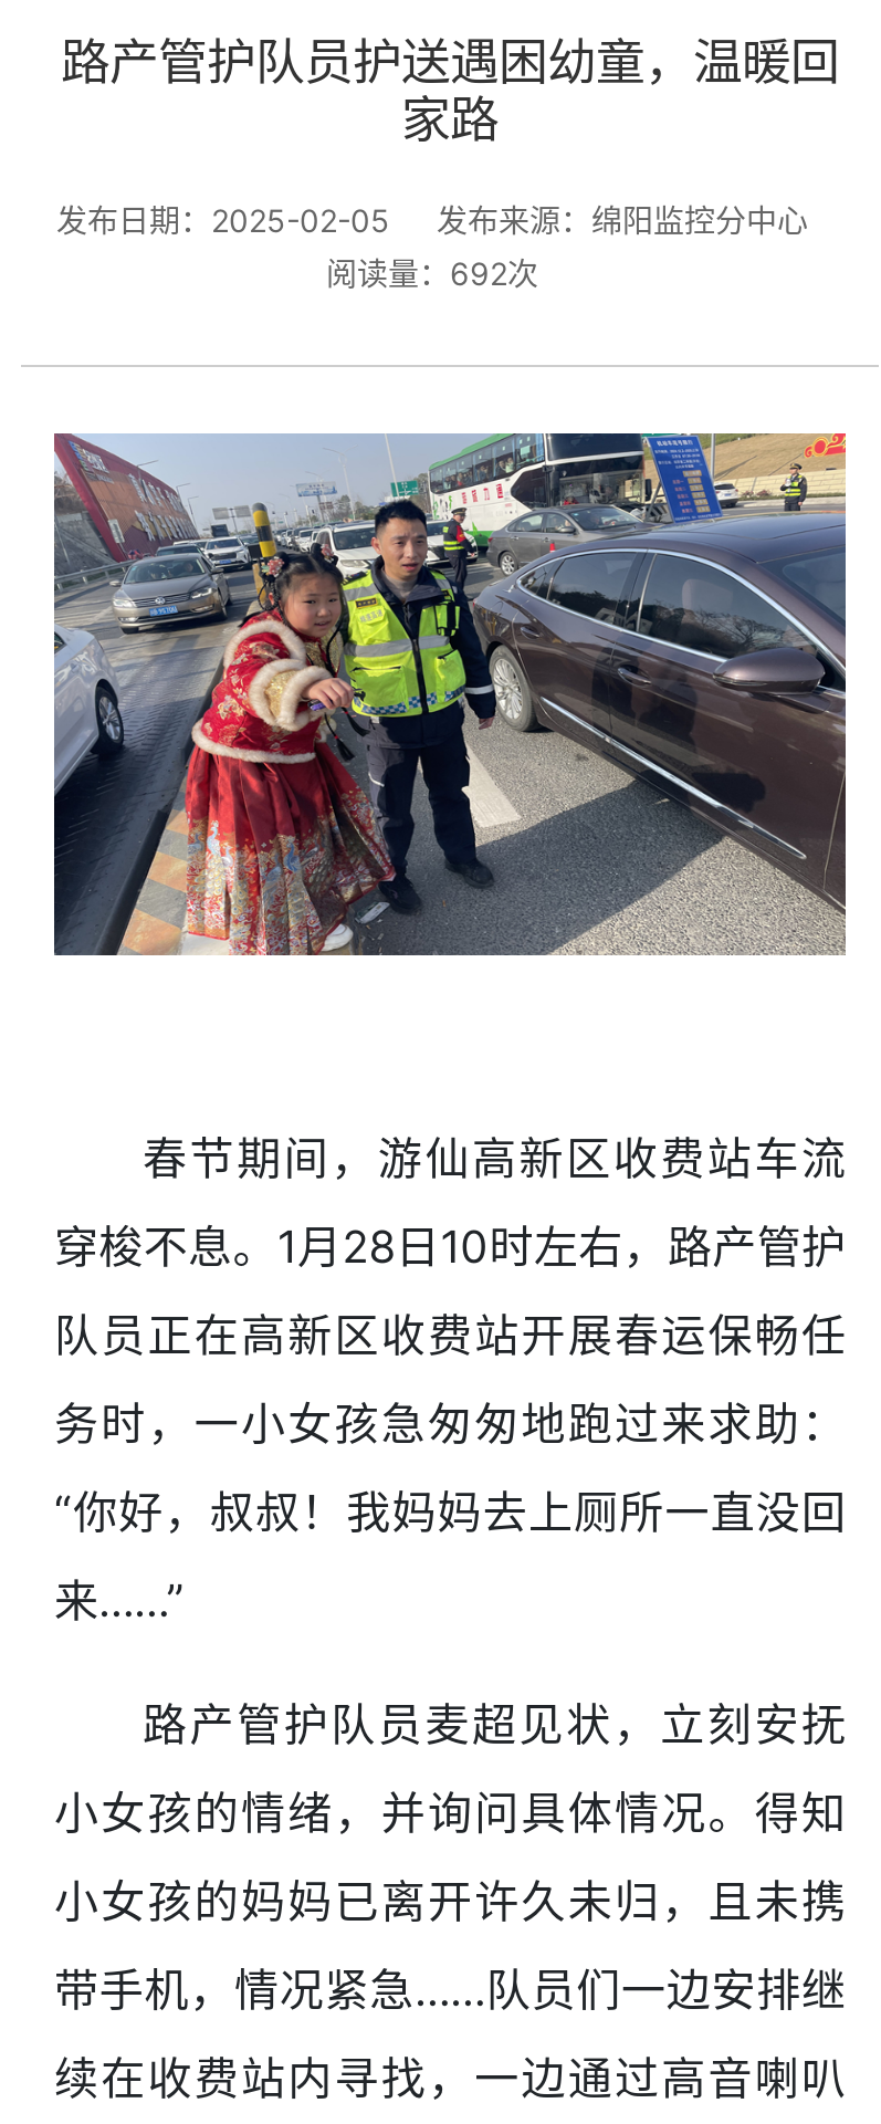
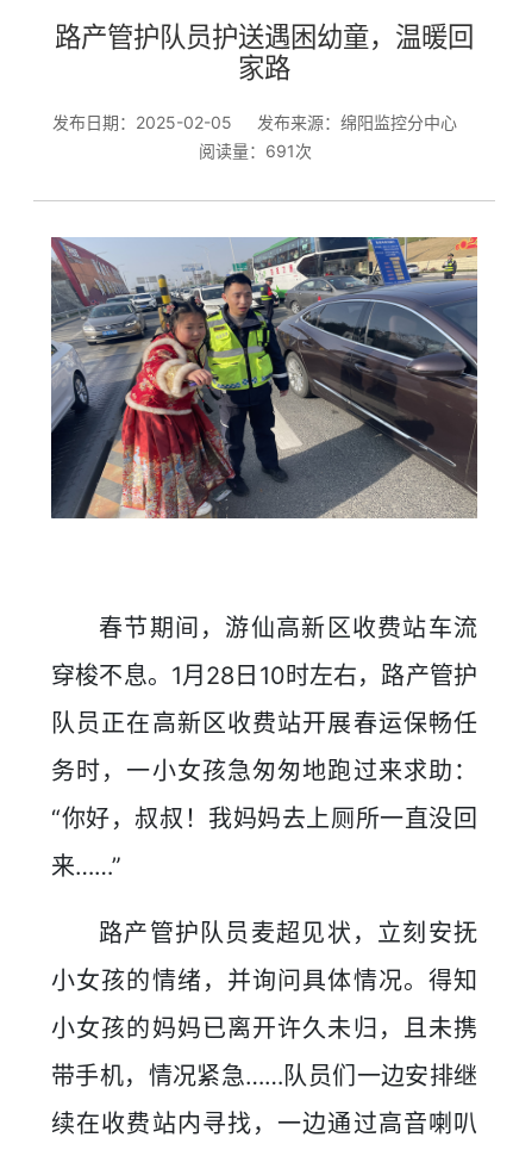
[326,254,538,292] 阅读量：692次 -> [198,141,311,161] 阅读量：691次

